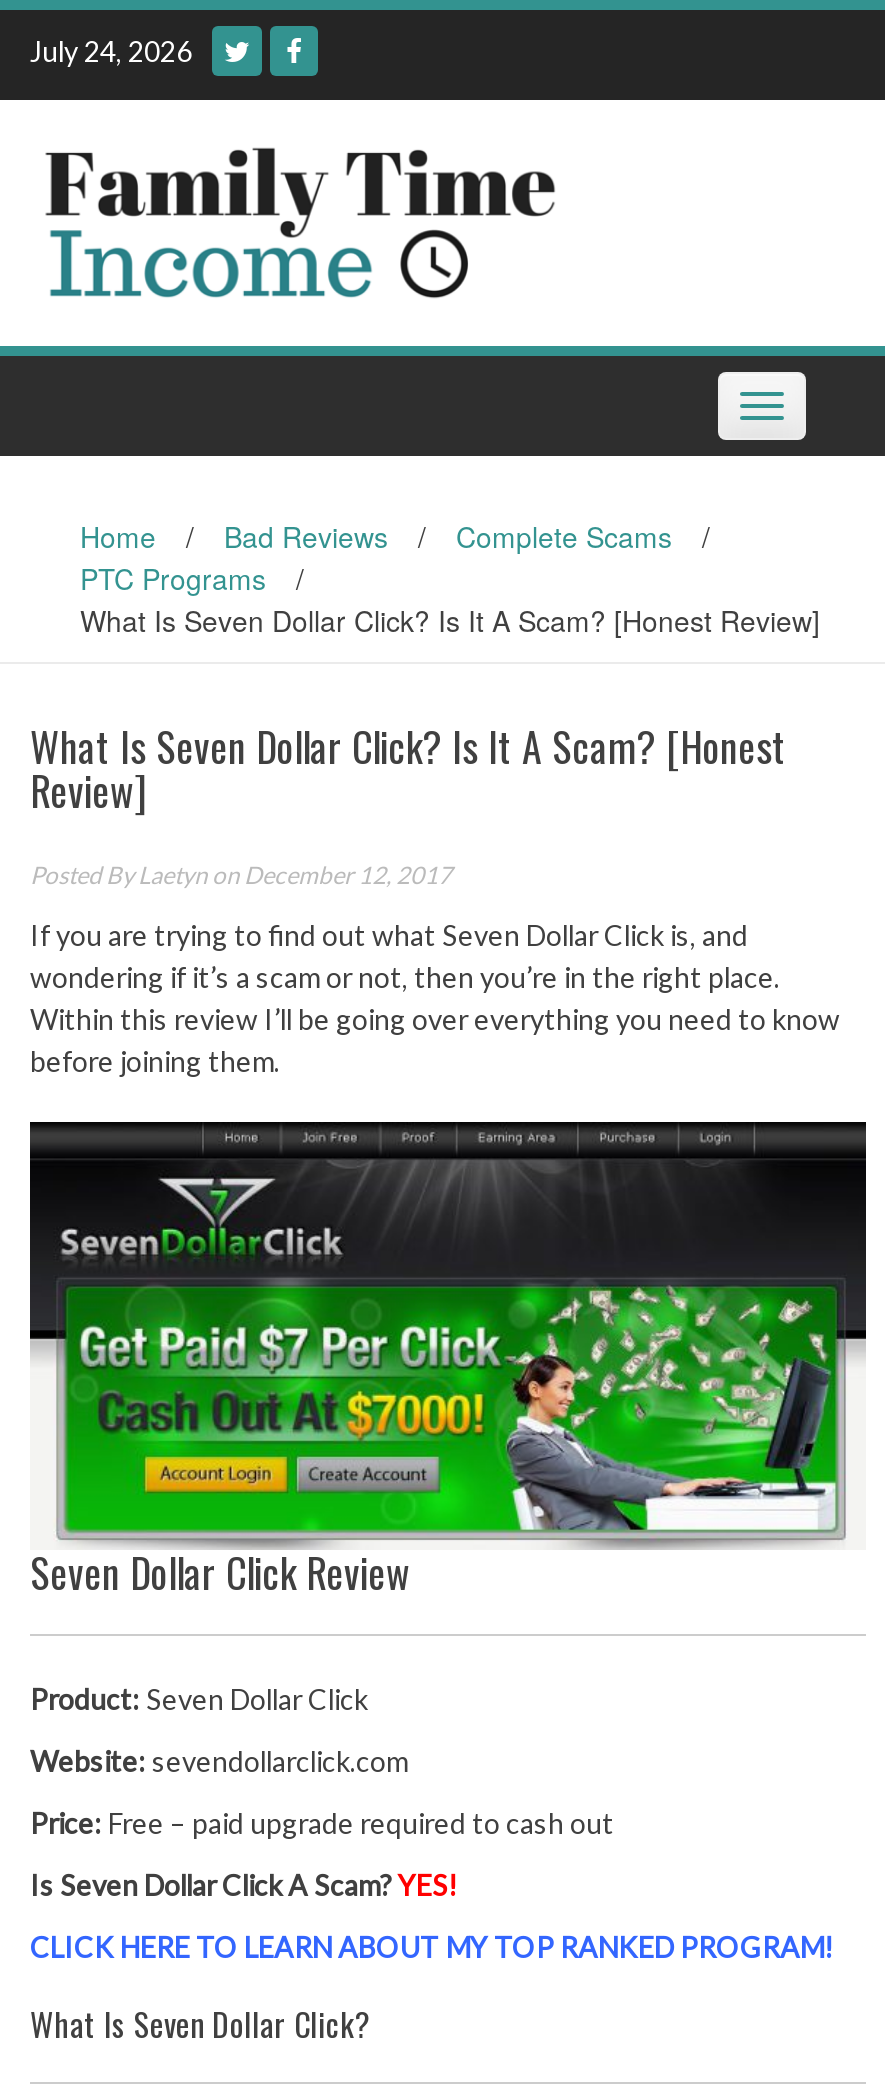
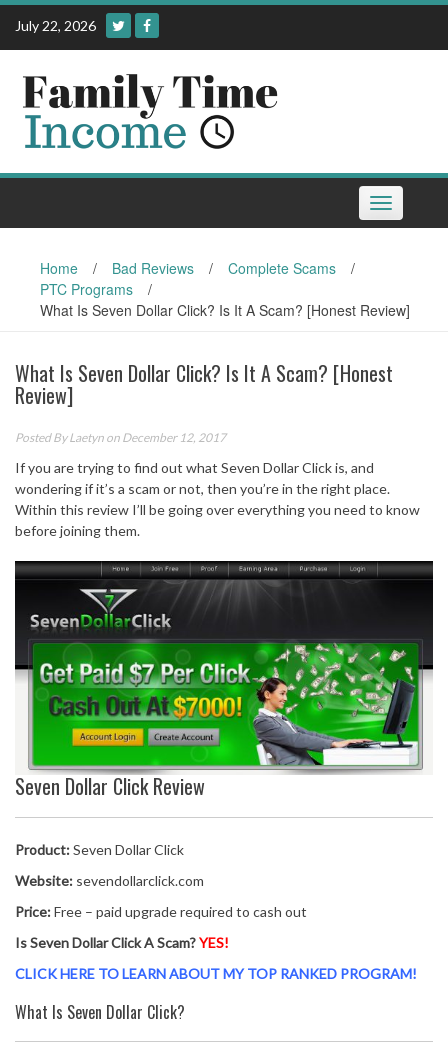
[30,34,192,68] July 24, 2026 -> [15,17,96,34] July 22, 2026

